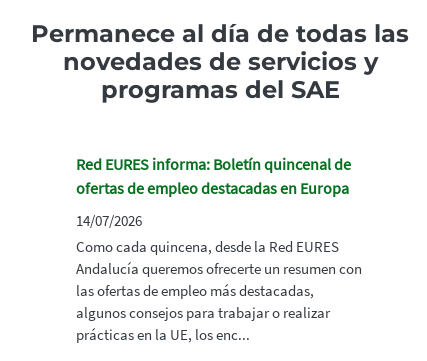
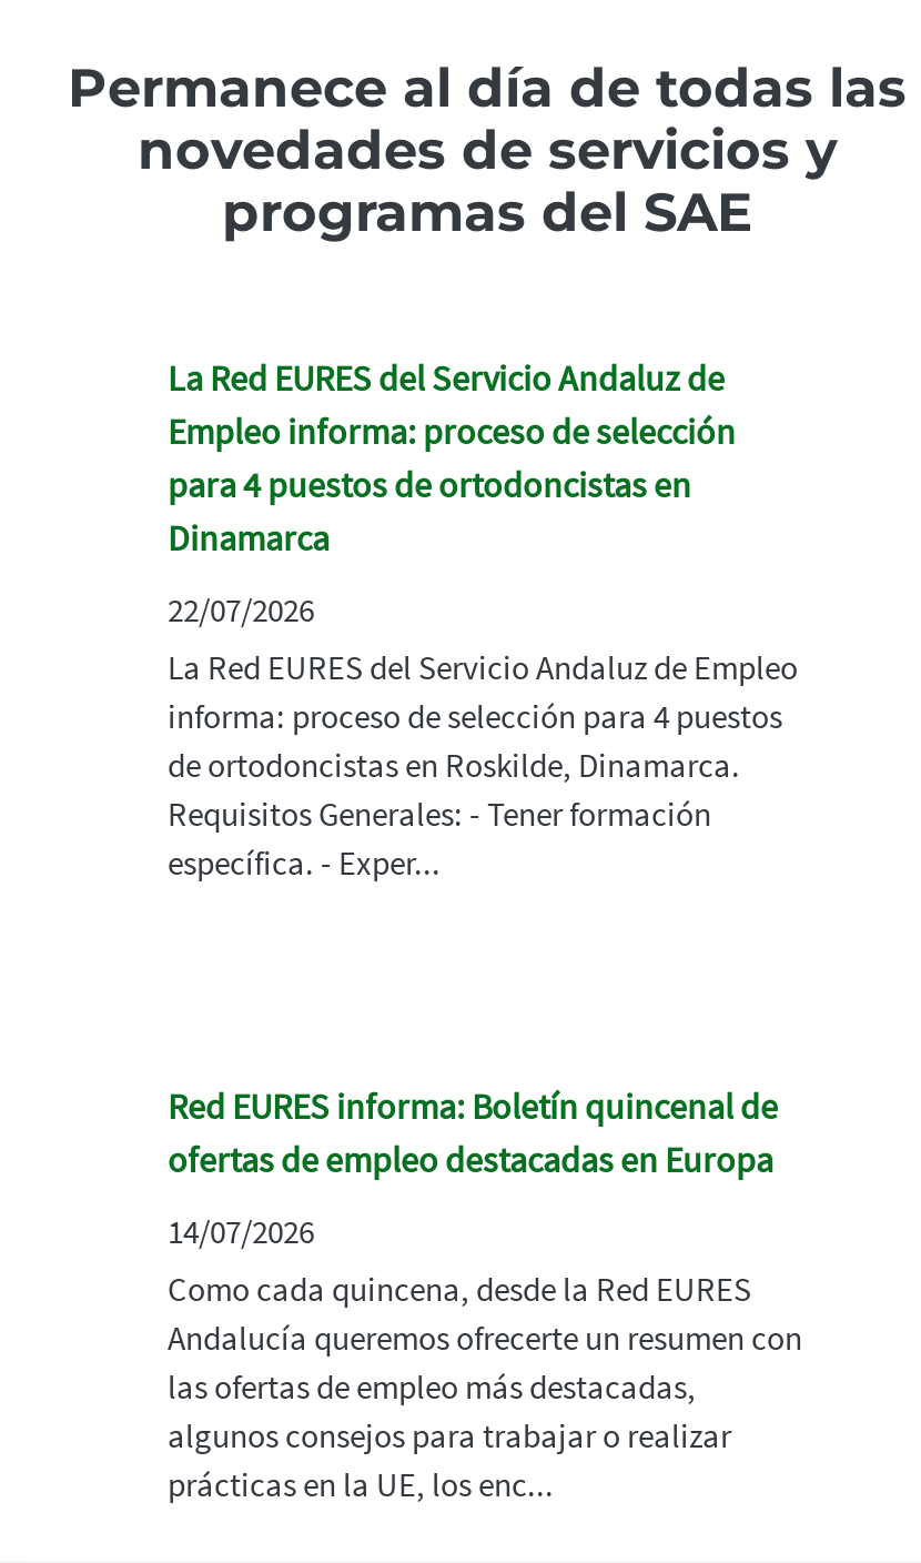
none -> [168,354,798,883] La Red EURES del Servicio Andaluz de | Empleo informa: proceso de selección | para 4 puestos de ortodoncistas en | Dinamarca | 22/07/2026 | La Red EURES del Servicio Andaluz de Empleo | informa: proceso de selección para 4 puestos | de ortodoncistas en Roskilde, Dinamarca. | Requisitos Generales: - Tener formación | específica. - Exper...

